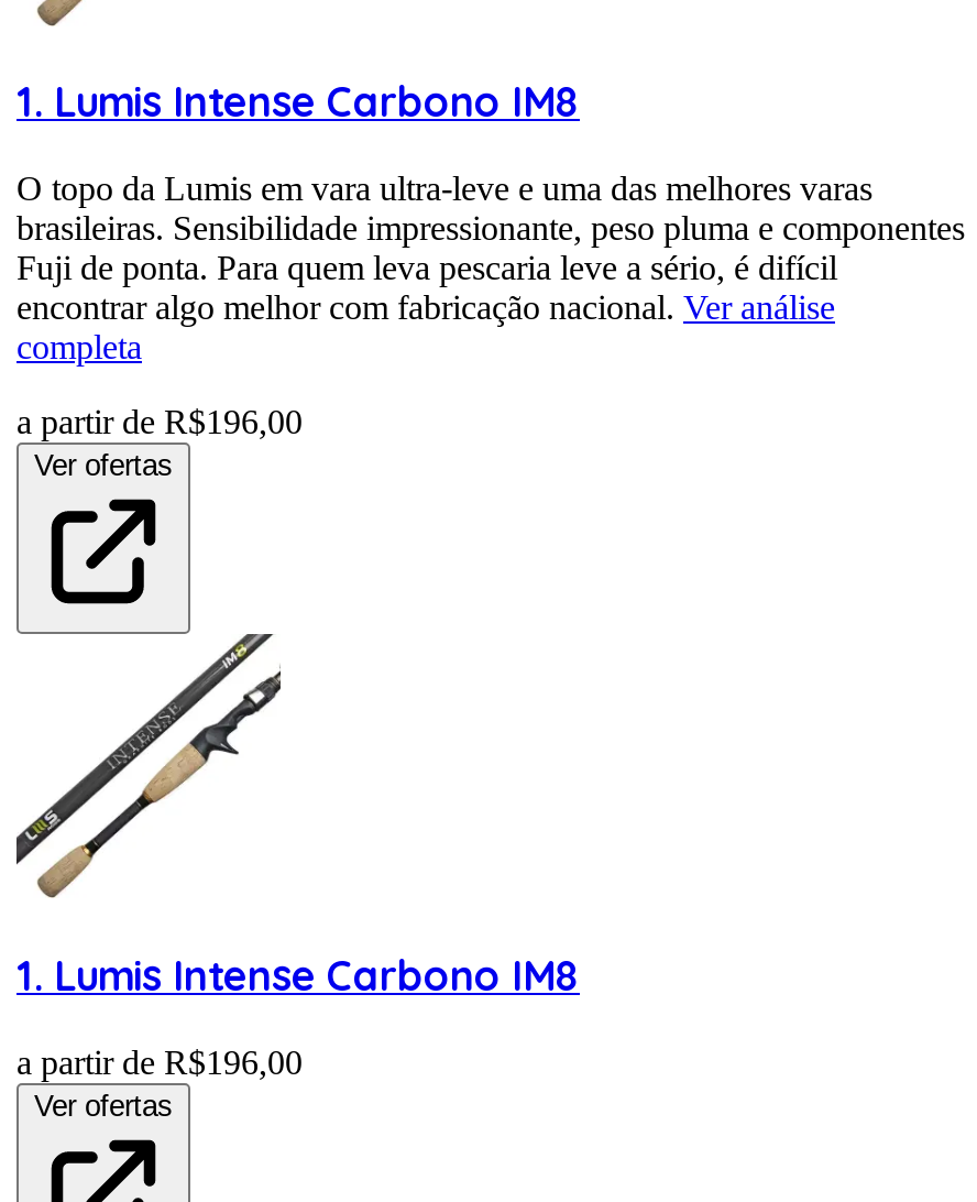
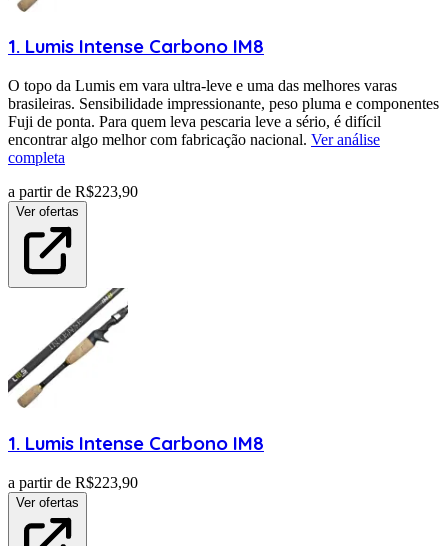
[17,403,303,441] a partir de R$196,00 -> [8,183,138,200] a partir de R$223,90
[17,1042,303,1080] a partir de R$196,00 -> [8,473,138,490] a partir de R$223,90

